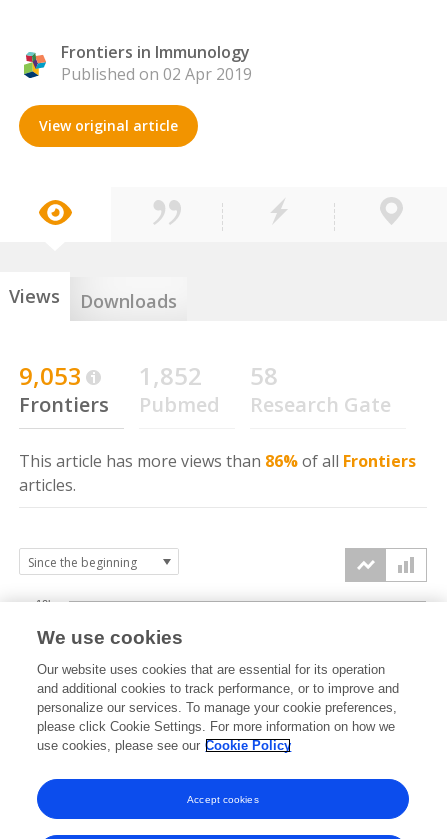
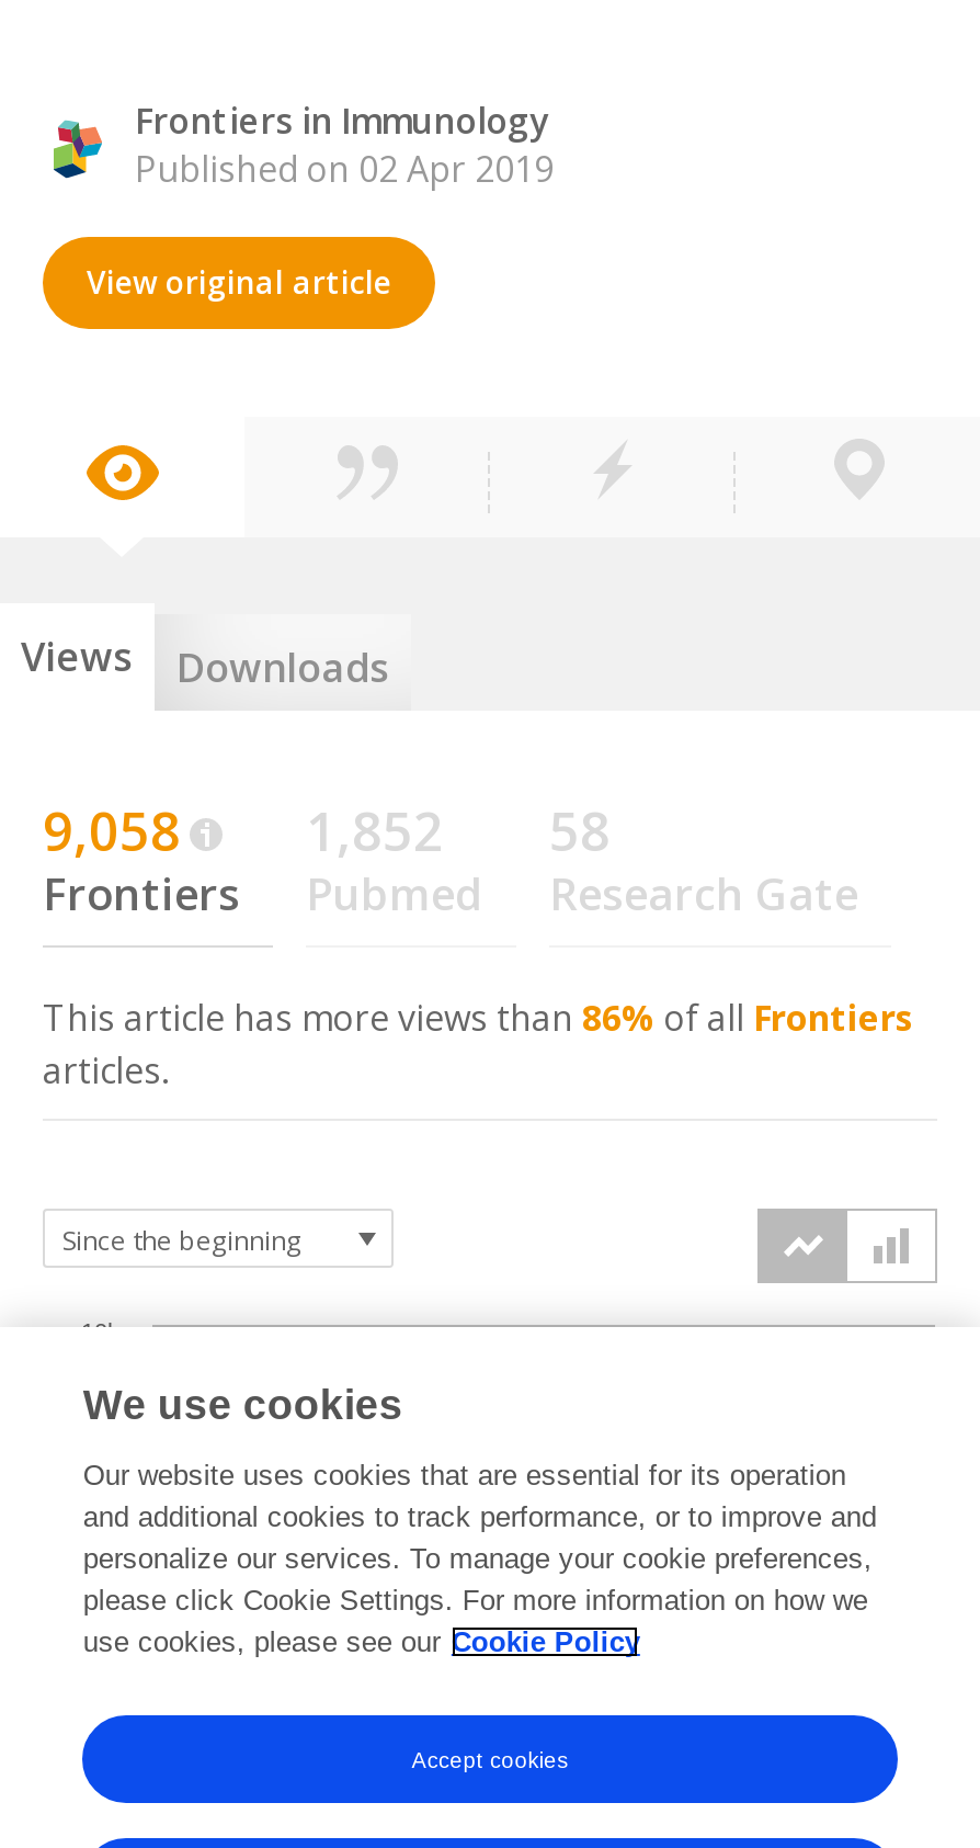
[19,359,82,392] 9,053 -> [43,794,181,866] 9,058

